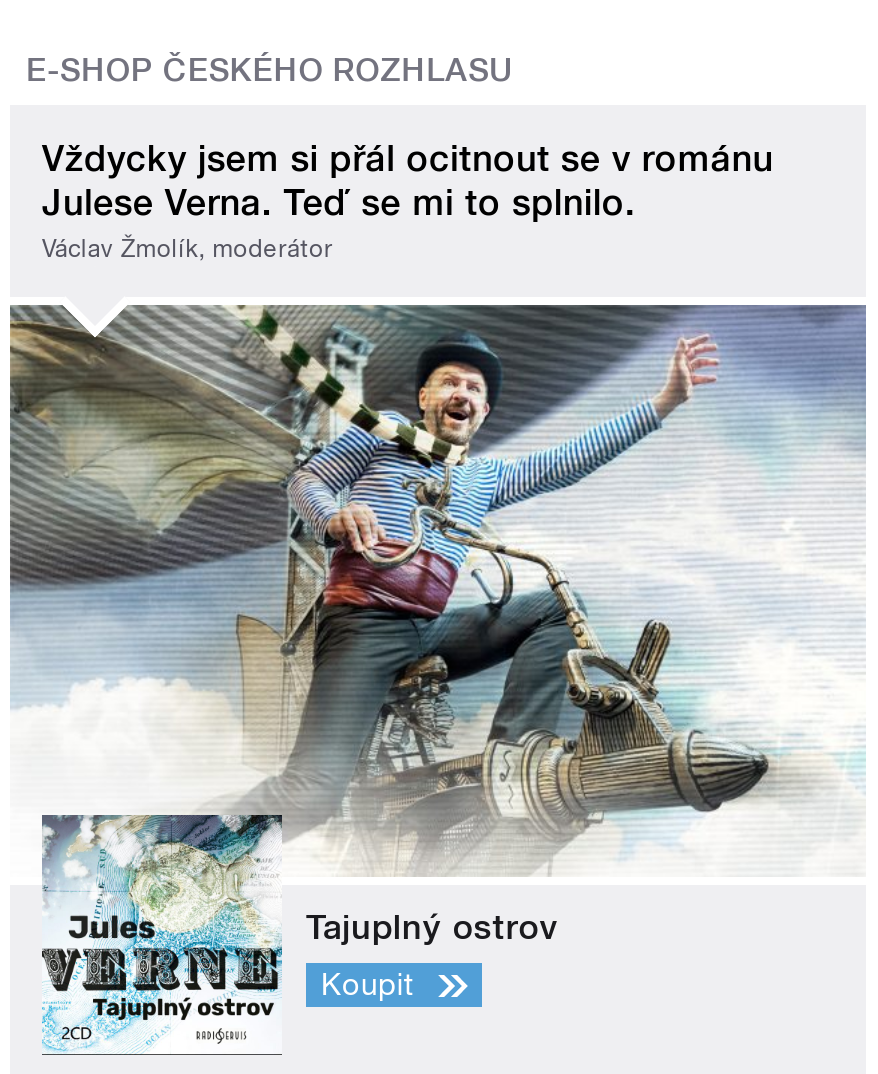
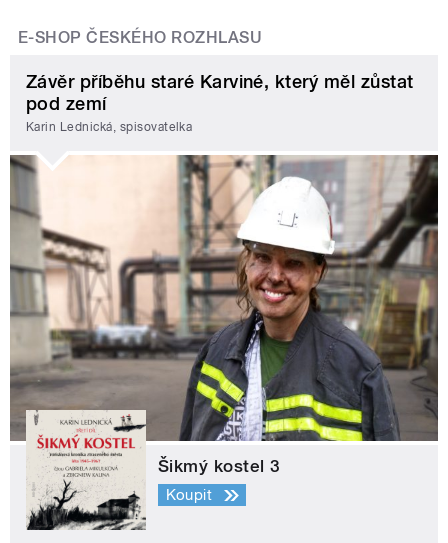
[42,136,773,263] Vždycky jsem si přál ocitnout se v románu | Julese Verna. Teď se mi to splnilo. | Václav Žmolík, moderátor -> [26,71,414,134] Závěr příběhu staré Karviné, který měl zůstat | pod zemí | Karin Lednická, spisovatelka
[10,303,868,1055] [image] | Tajuplný ostrov -> [9,154,439,531] [image] | Šikmý kostel 3

